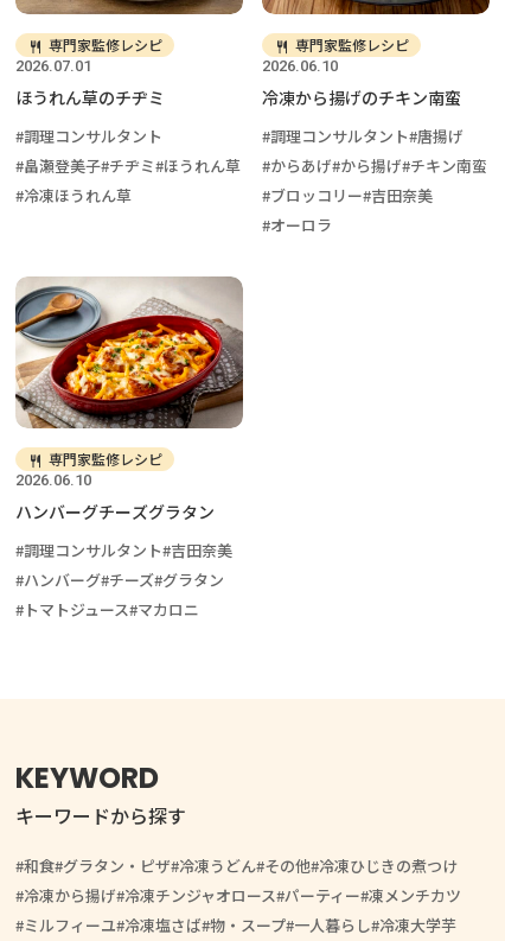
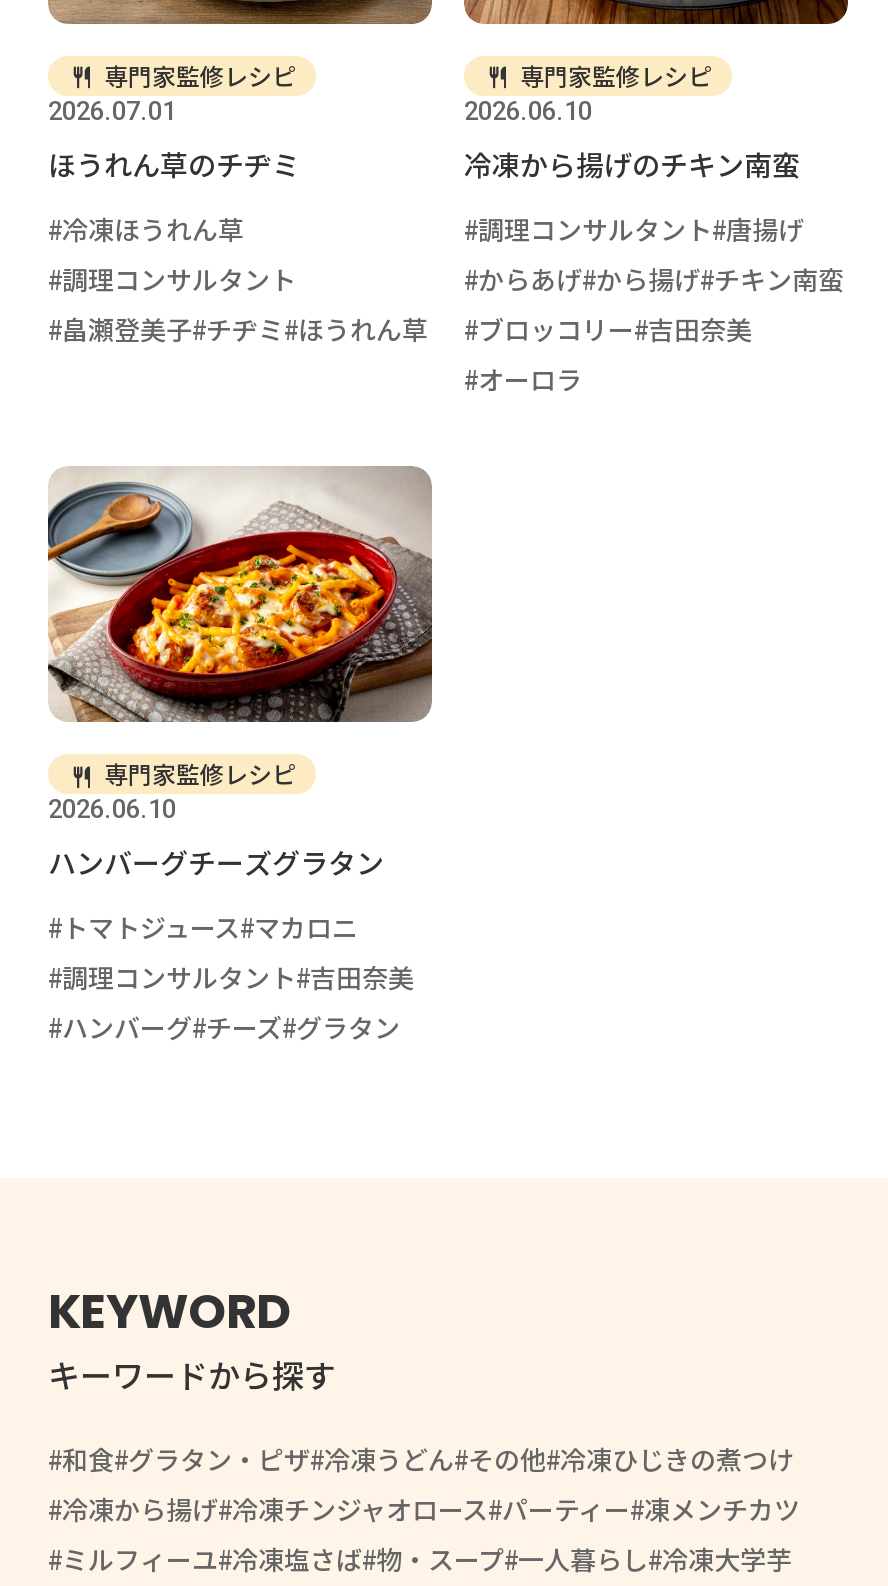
moved [24,125,241,177] -> [62,260,428,348]: 調理コンサルタント | 畠瀬登美子 チヂミ ほうれん草
moved [24,184,132,206] -> [62,210,244,248]: 冷凍ほうれん草
moved [24,539,232,591] -> [62,958,414,1046]: 調理コンサルタント 吉田奈美 | ハンバーグ チーズ グラタン
moved [24,598,199,621] -> [62,908,358,946]: トマトジュース マカロニ

